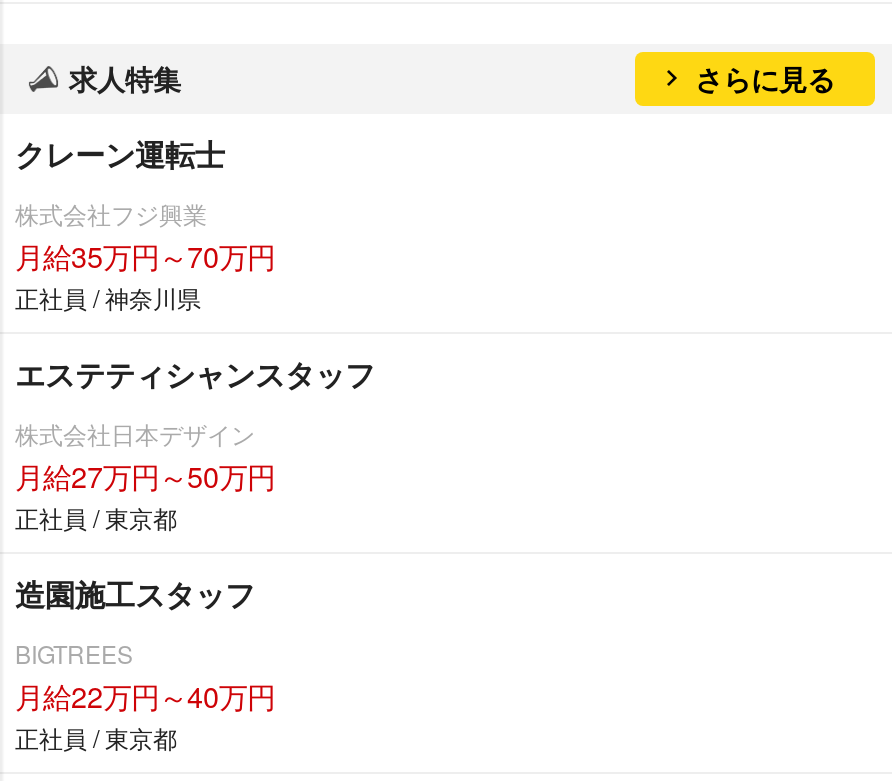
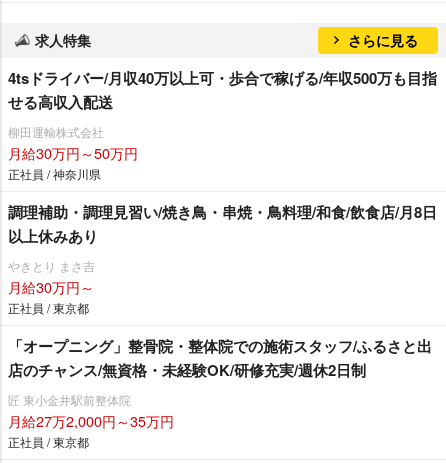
[15,133,225,177] クレーン運転士 -> [8,67,437,113] 4tsドライバー/月収40万以上可・歩合で稼げる/年収500万も目指 | せる高収入配送
[15,197,275,277] 株式会社フジ興業 | 月給35万円～70万円 -> [8,123,138,163] 柳田運輸株式会社 | 月給30万円～50万円
[15,353,375,397] エステティシャンスタッフ -> [8,201,437,247] 調理補助・調理見習い/焼き鳥・串焼・鳥料理/和食/飲食店/月8日 | 以上休みあり
[15,417,275,497] 株式会社日本デザイン | 月給27万円～50万円 -> [8,257,95,297] きとり まさ吉 | 月給30万円～
[15,573,255,617] 造園施工スタッフ -> [8,335,432,381] 「オープニング」整骨院・整体院での施術スタッフ/ふるさと出 | 店のチャンス/無資格・未経験OK/研修充実/週休2日制
[15,637,275,717] BIGTREES | 月給22万円～40万円 -> [8,391,174,431] 匠 東小金井駅前整体院 | 月給27万2,000円～35万円

